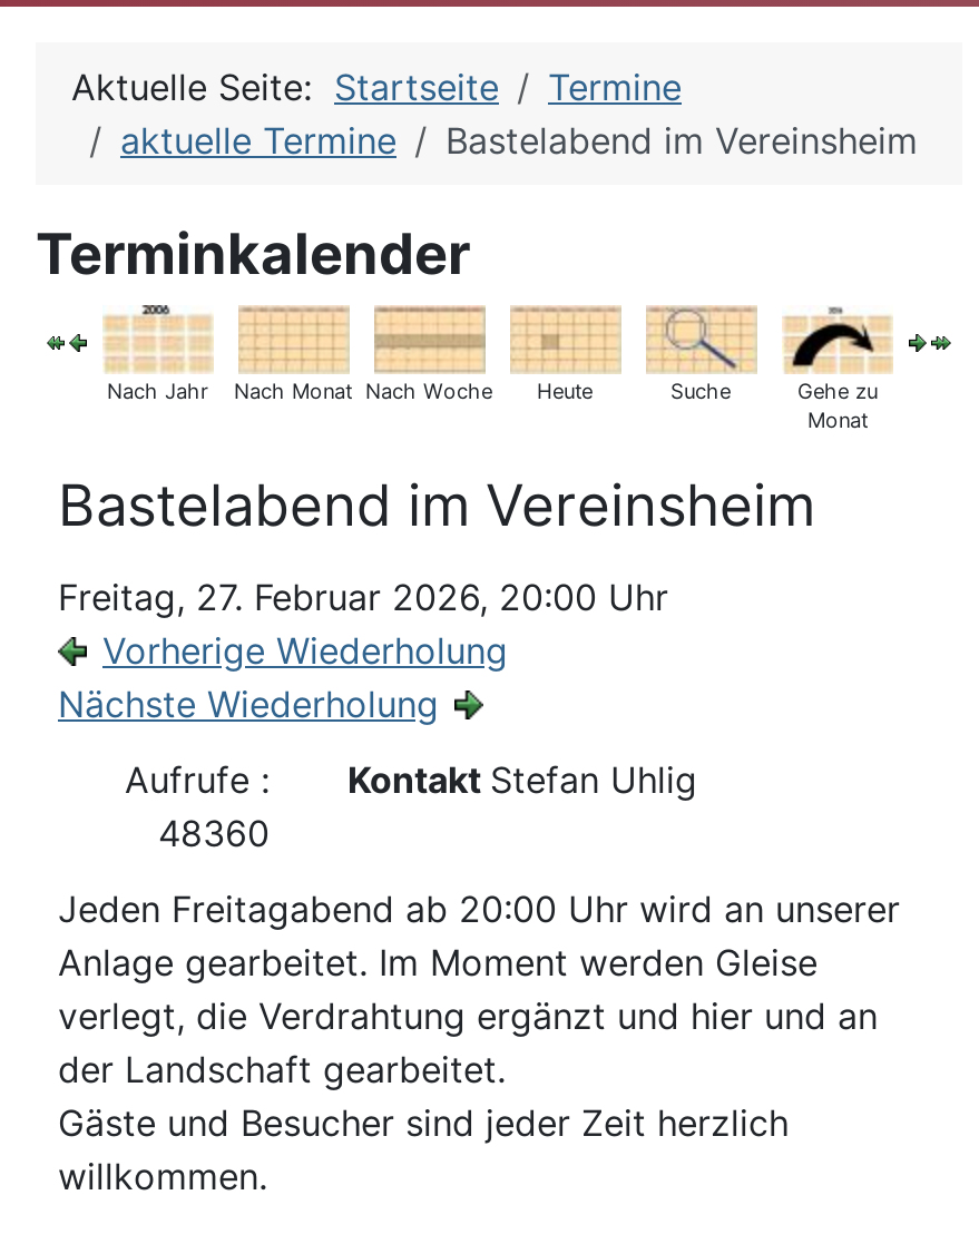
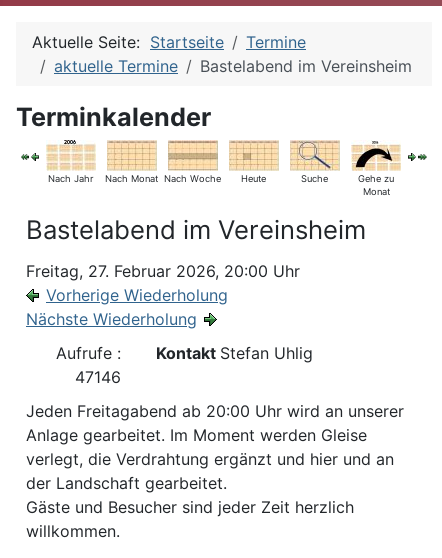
[158,811,270,856] 48360 -> [75,367,121,387] 47146

